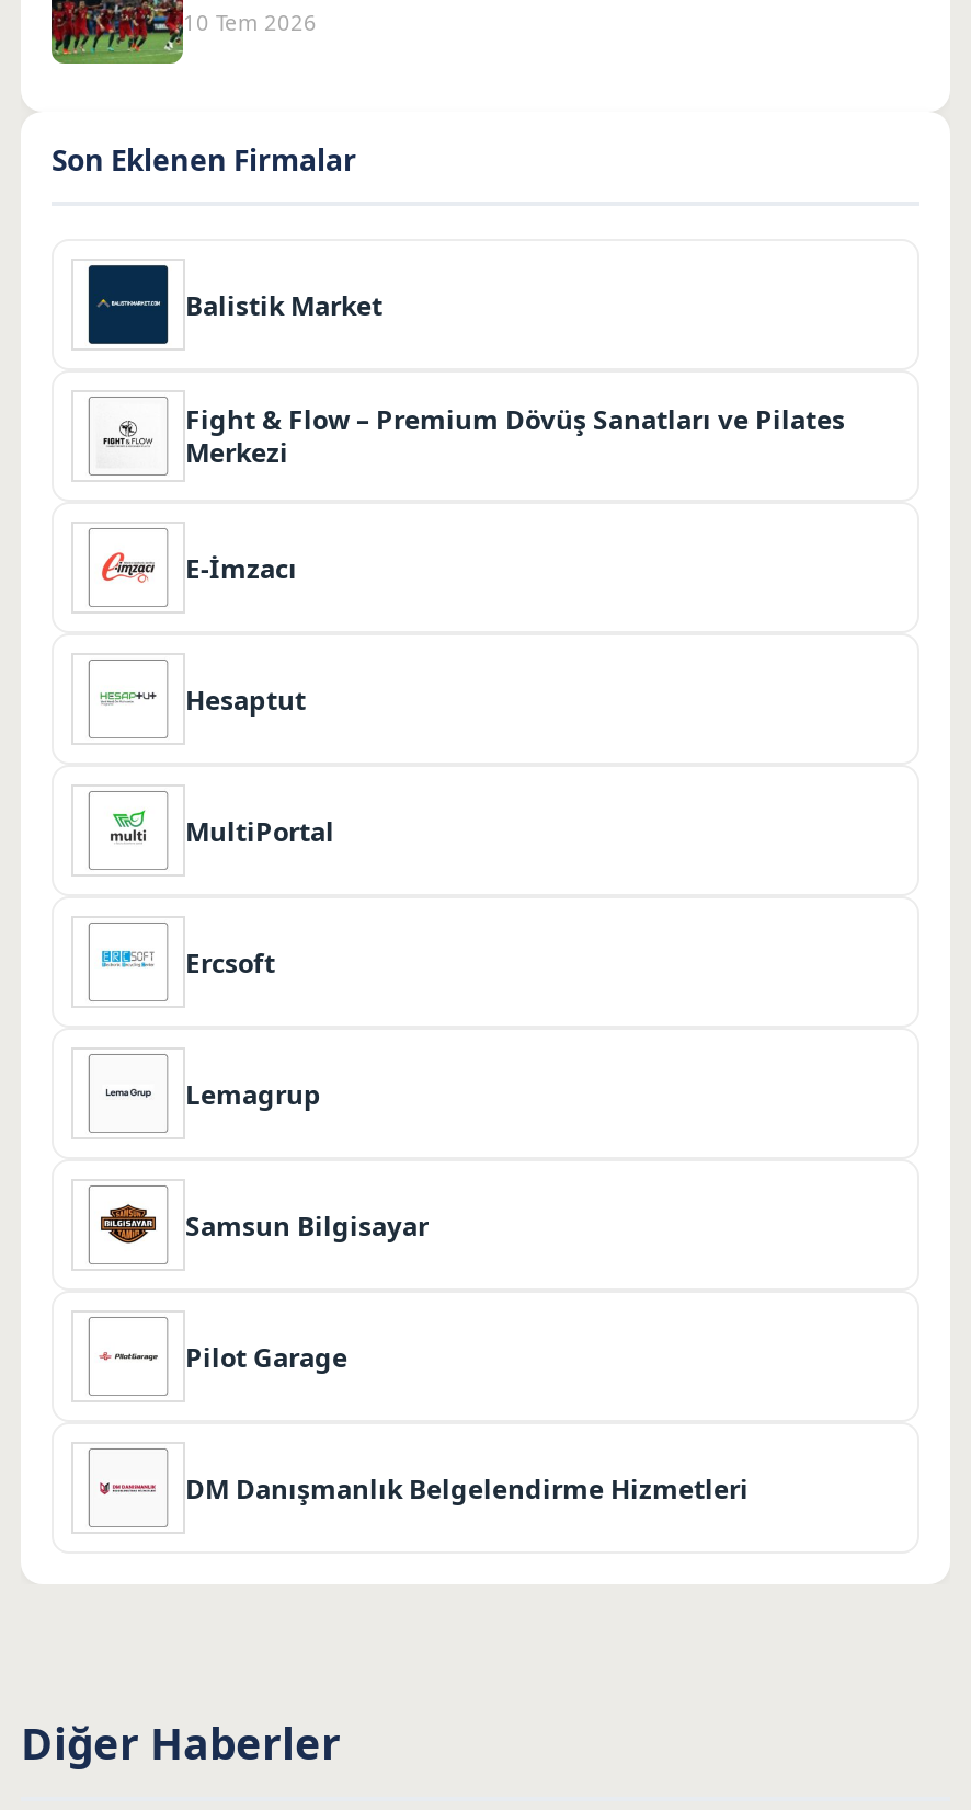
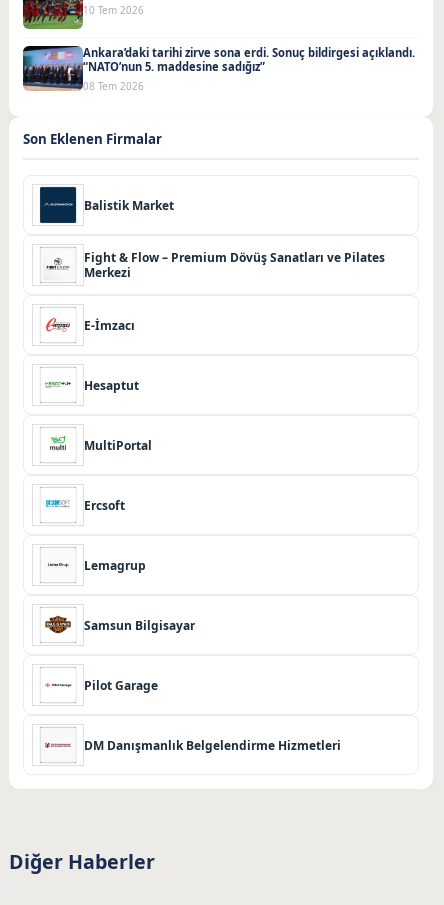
none -> [22,45,415,93] [image] | Ankara’daki tarihi zirve sona erdi. Sonuç bildirgesi açıklandı. | “NATO’nun 5. maddesine sadığız” | 08 Tem 2026

